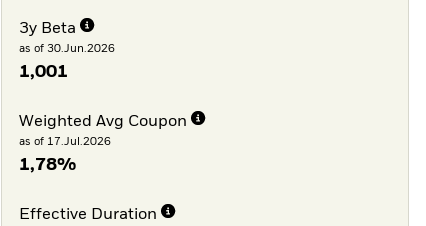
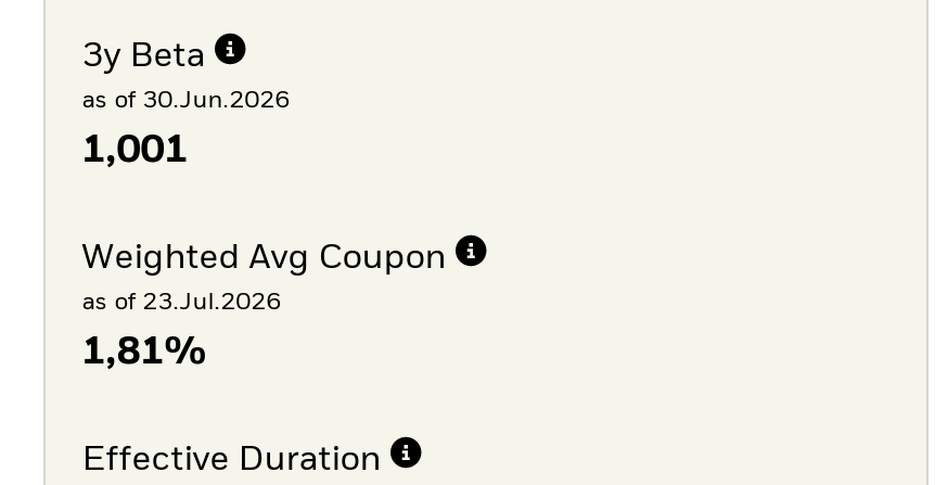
[19,136,111,147] as of 17.Jul.2026 -> [82,290,282,314] as of 23.Jul.2026
[19,156,76,174] 1,78% -> [82,333,206,372] 1,81%

